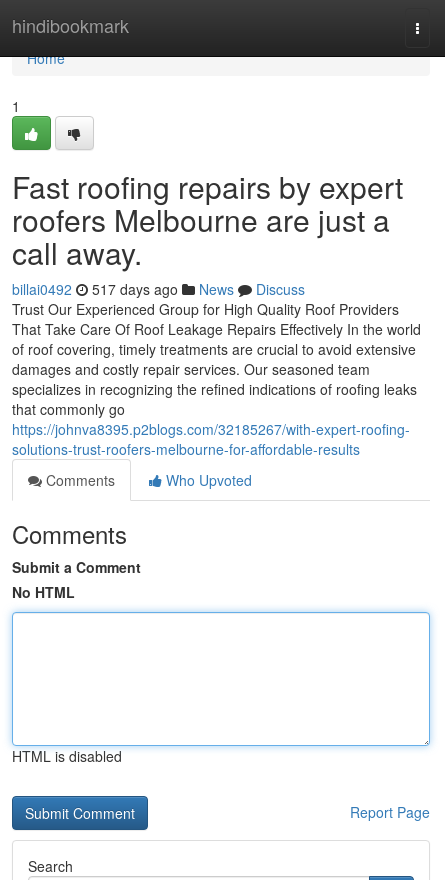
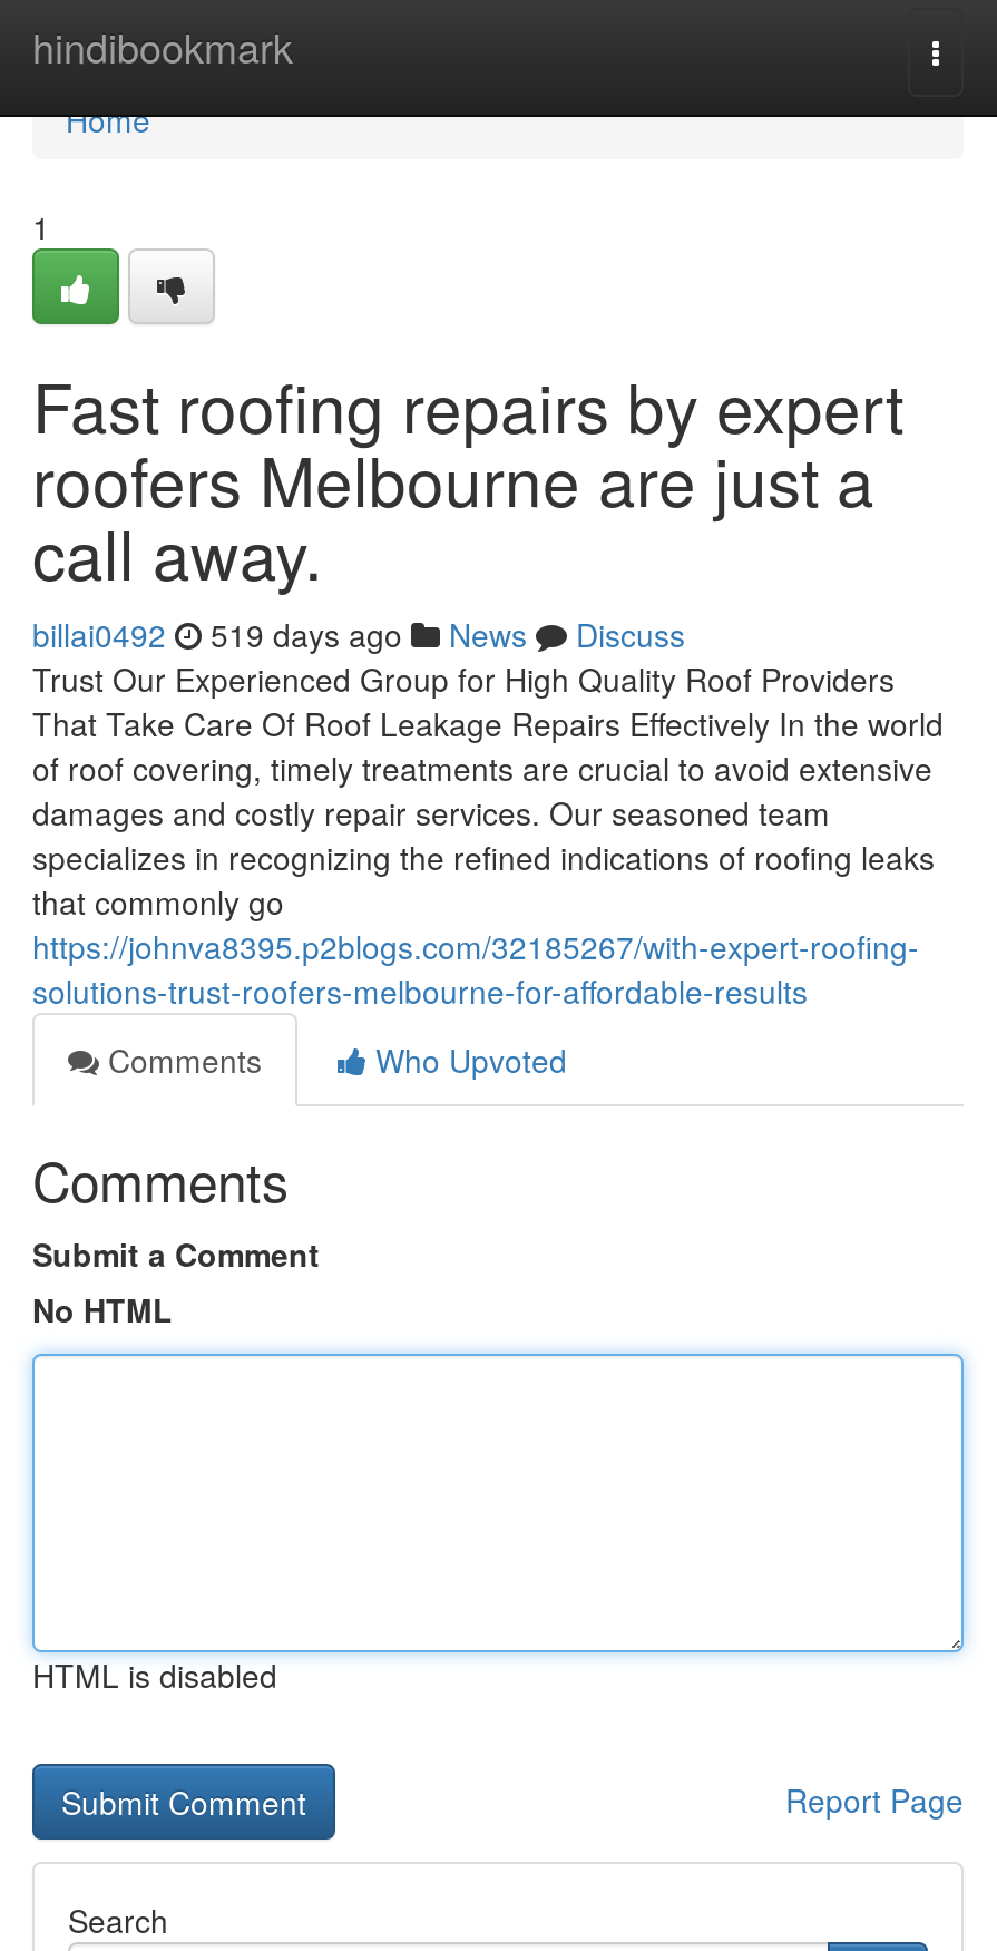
[12,279,305,299] billai0492 517 days ago News Discuss -> [32,612,685,656] billai0492 519 days ago News Discuss

